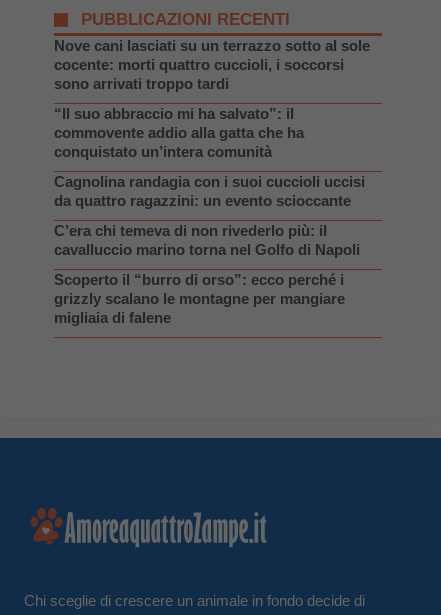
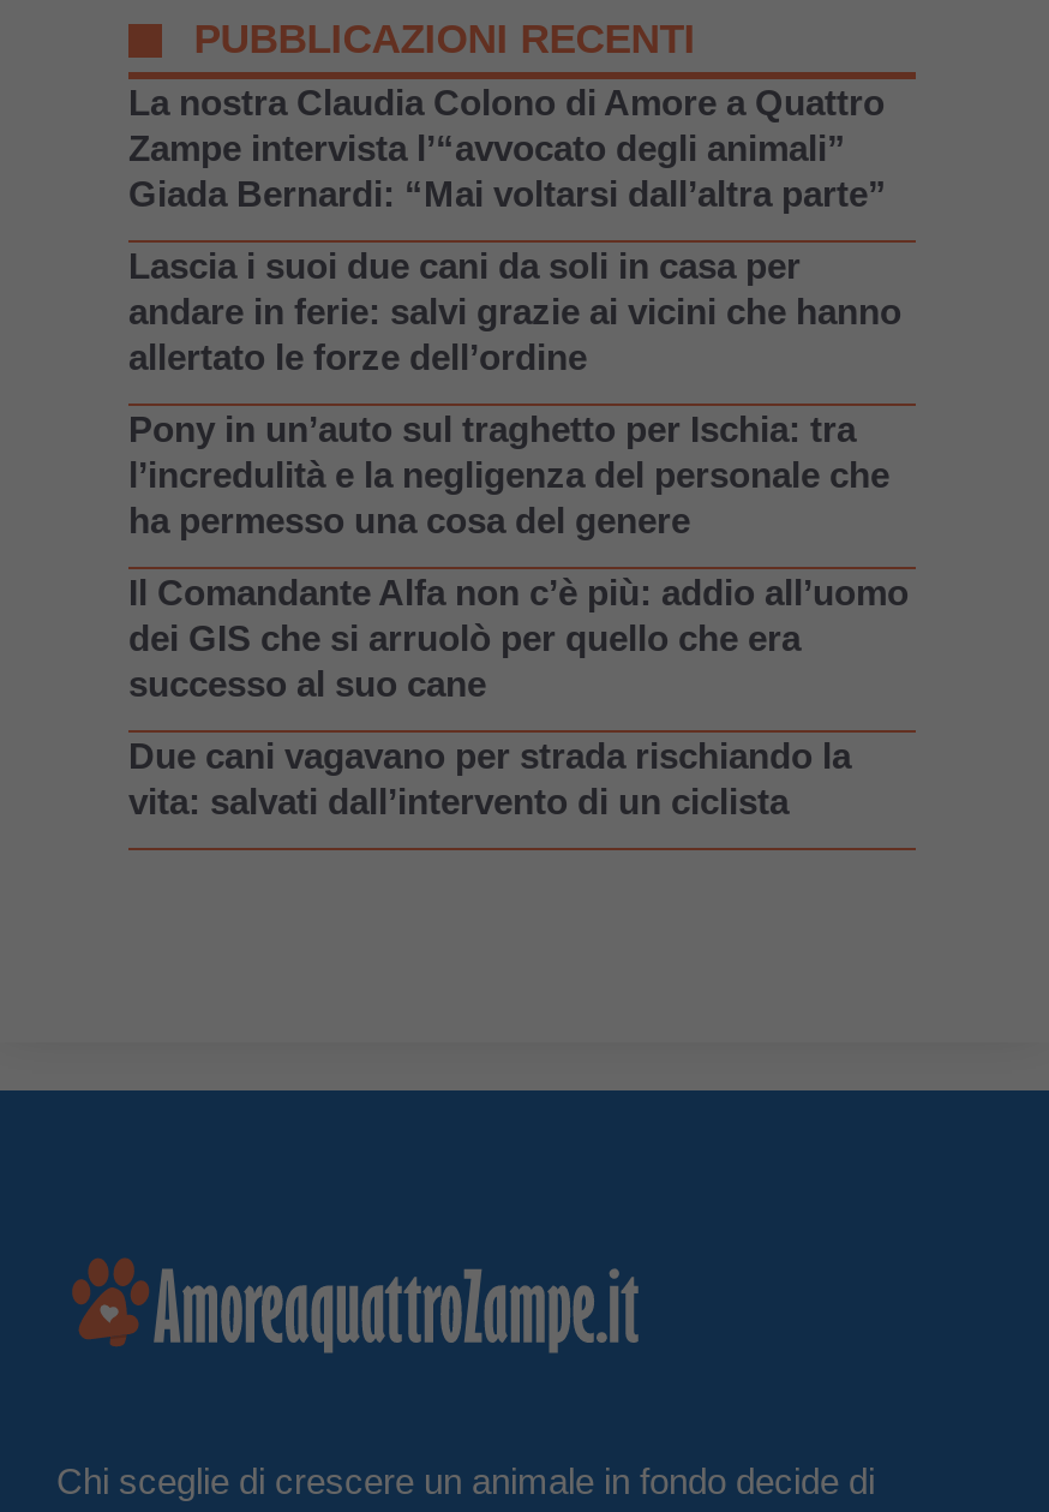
[54,37,370,92] Nove cani lasciati su un terrazzo sotto al sole | cocente: morti quattro cuccioli, i soccorsi | sono arrivati troppo tardi -> [128,81,887,213] La nostra Claudia Colono di Amore a Quattro | Zampe intervista l’“avvocato degli animali” | Giada Bernardi: “Mai voltarsi dall’altra parte”
[54,105,304,160] “Il suo abbraccio mi ha salvato”: il | commovente addio alla gatta che ha | conquistato un’intera comunità -> [128,245,901,377] Lascia i suoi due cani da soli in casa per | andare in ferie: salvi grazie ai vicini che hanno | allertato le forze dell’ordine
[54,173,365,209] Cagnolina randagia con i suoi cuccioli uccisi | da quattro ragazzini: un evento scioccante -> [128,408,889,540] Pony in un’auto sul traghetto per Ischia: tra | l’incredulità e la negligenza del personale che | ha permesso una cosa del genere
[54,222,360,258] C’era chi temeva di non rivederlo più: il | cavalluccio marino torna nel Golfo di Napoli -> [128,571,909,703] Il Comandante Alfa non c’è più: addio all’uomo | dei GIS che si arruolò per quello che era | successo al suo cane
[54,271,345,326] Scoperto il “burro di orso”: ecco perché i | grizzly scalano le montagne per mangiare | migliaia di falene -> [128,735,851,821] Due cani vagavano per strada rischiando la | vita: salvati dall’intervento di un ciclista

